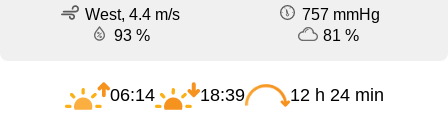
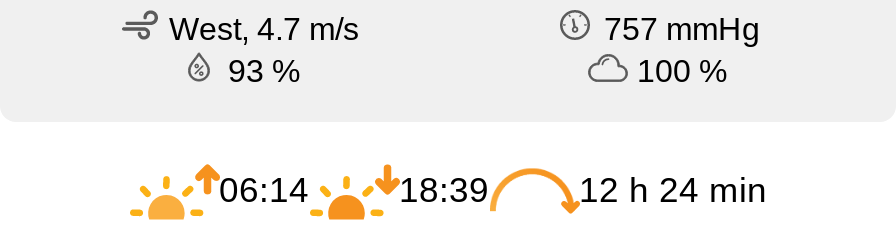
[84,6,179,23] West, 4.4 m/s -> [169,13,359,47] West, 4.7 m/s
[323,27,359,44] 81 % -> [637,55,727,89] 100 %

